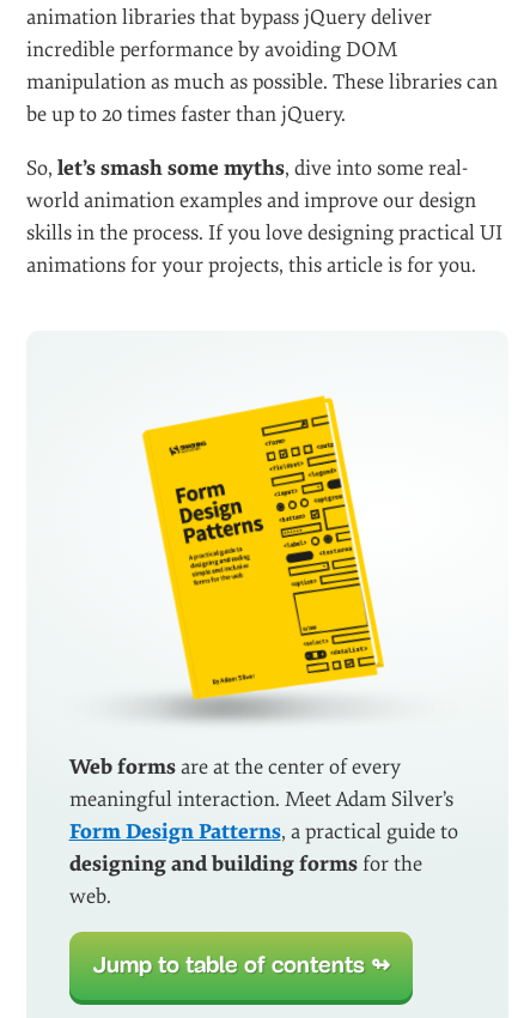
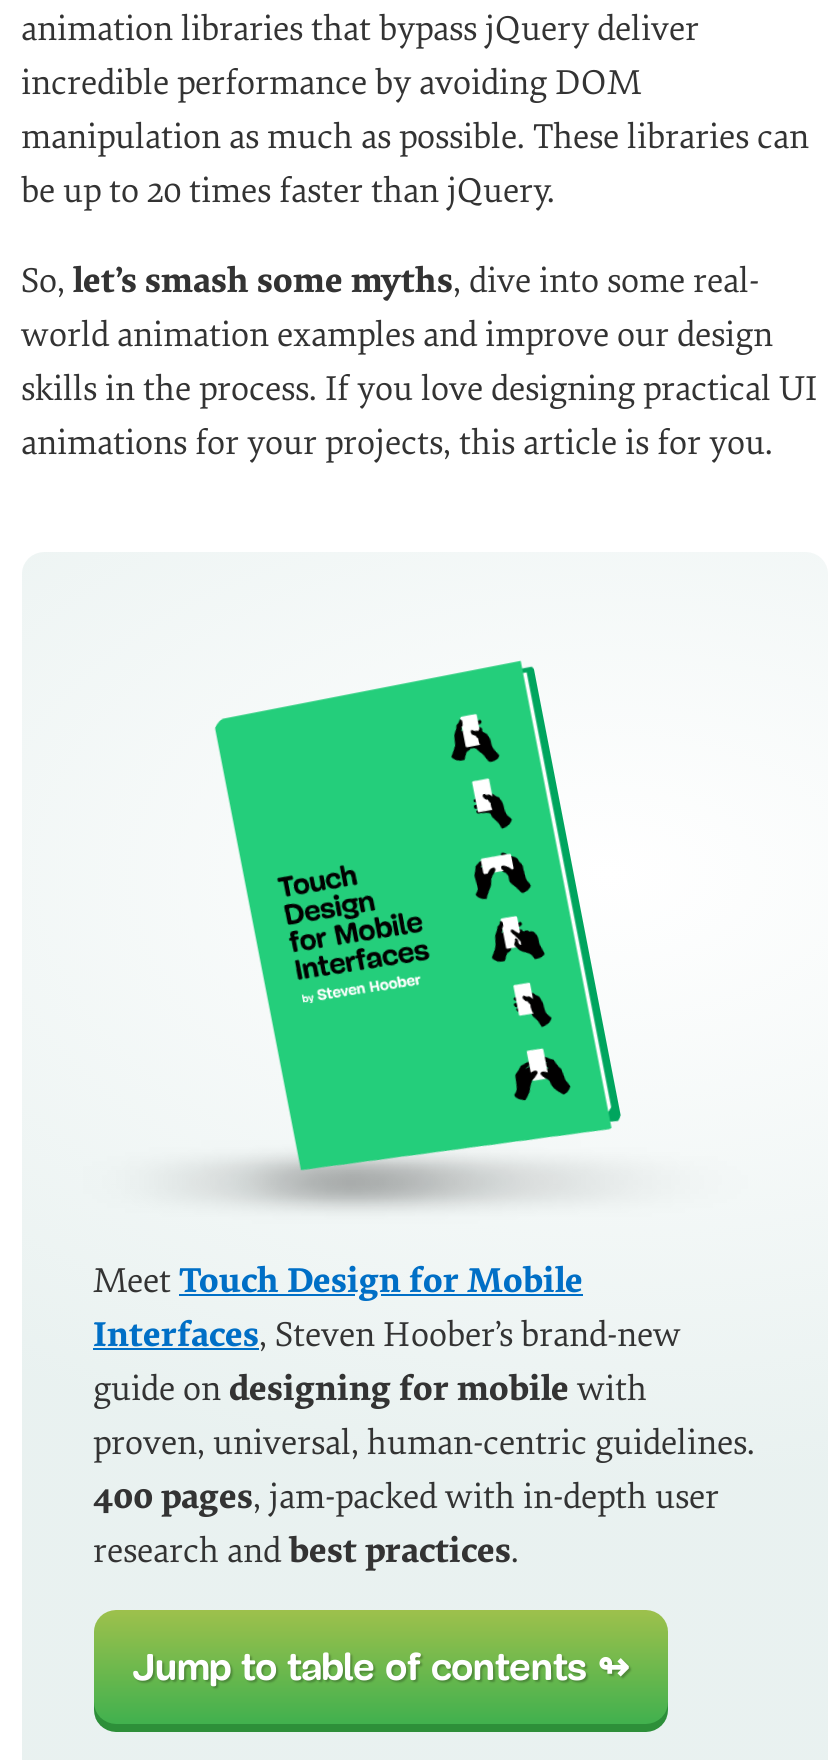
[141,395,385,701] [image] -> [214,660,622,1172] [image]
[69,755,458,909] Web forms are at the center of every | meaningful interaction. Meet Adam Silver’s | Form Design Patterns, a practical guide to | designing and building forms for the | web. -> [93,1260,755,1572] Meet Touch Design for Mobile | Interfaces, Steven Hoober’s brand-new | guide on designing for mobile with | proven, universal, human-centric guidelines. | 400 pages, jam-packed with in-depth user | research and best practices.

